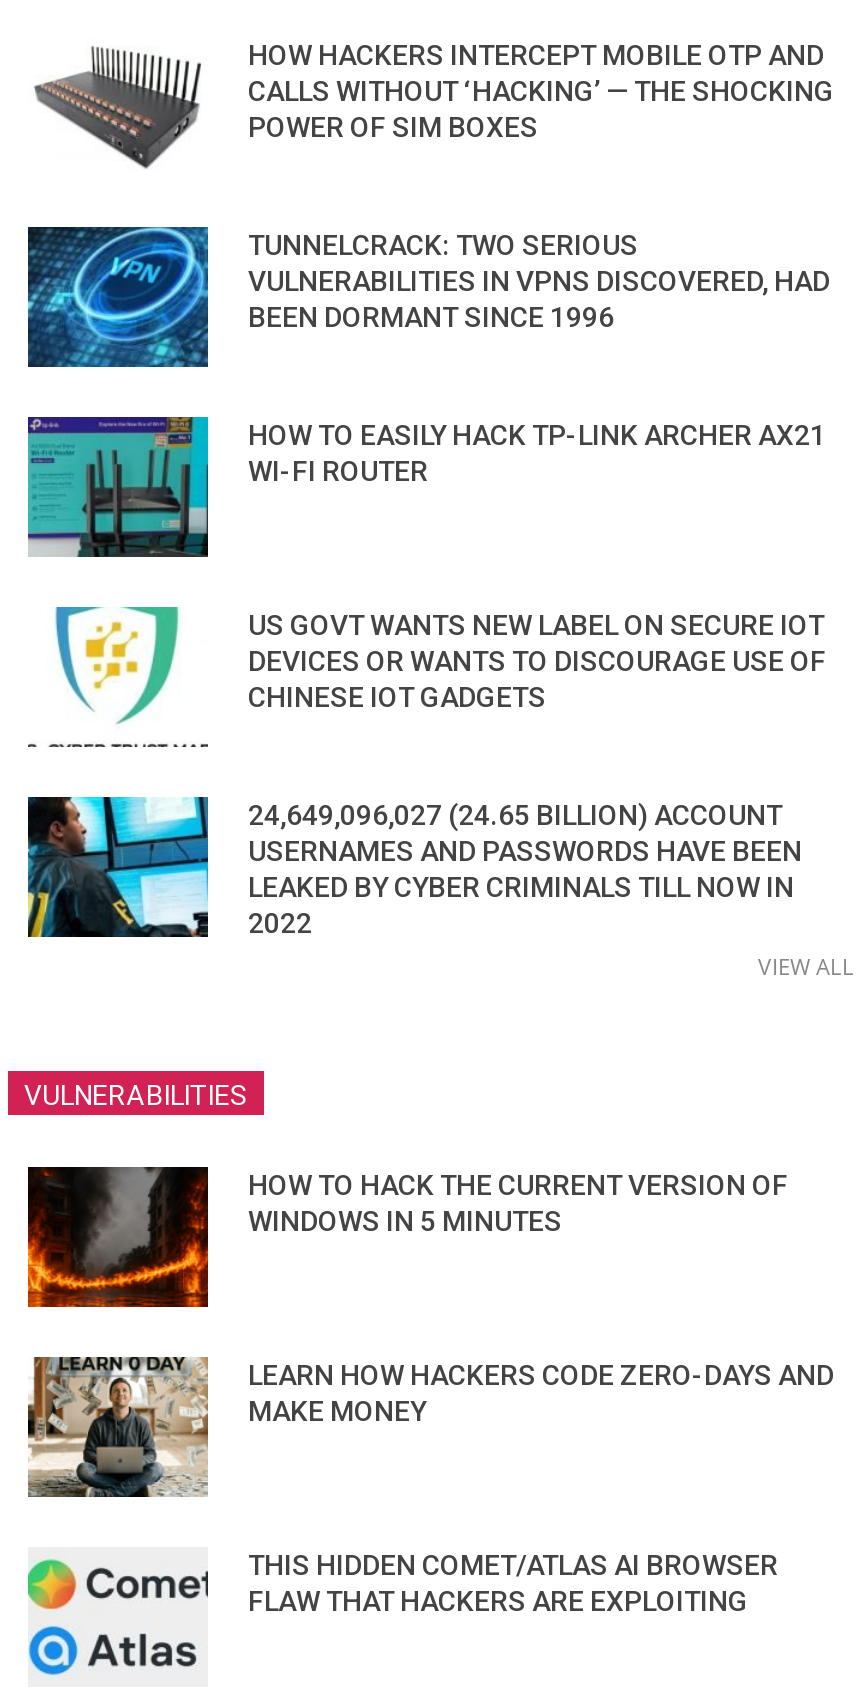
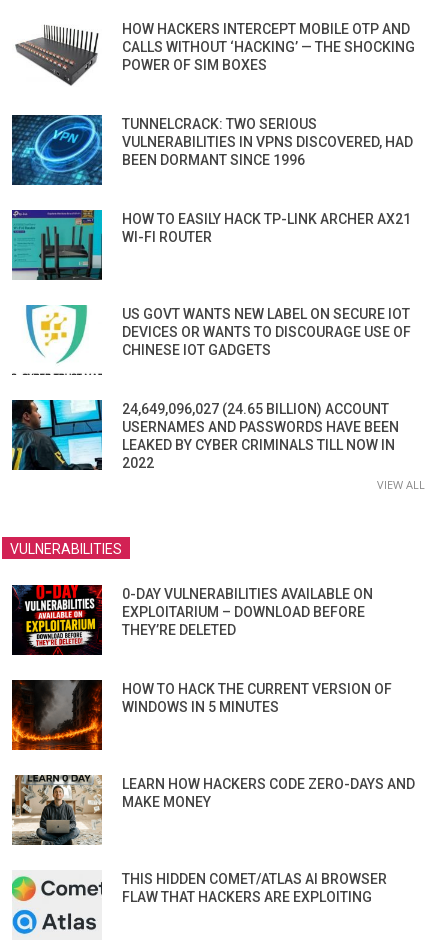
none -> [11,584,373,656] [image] | 0-DAY VULNERABILITIES AVAILABLE ON | EXPLOITARIUM – DOWNLOAD BEFORE | THEY’RE DELETED

